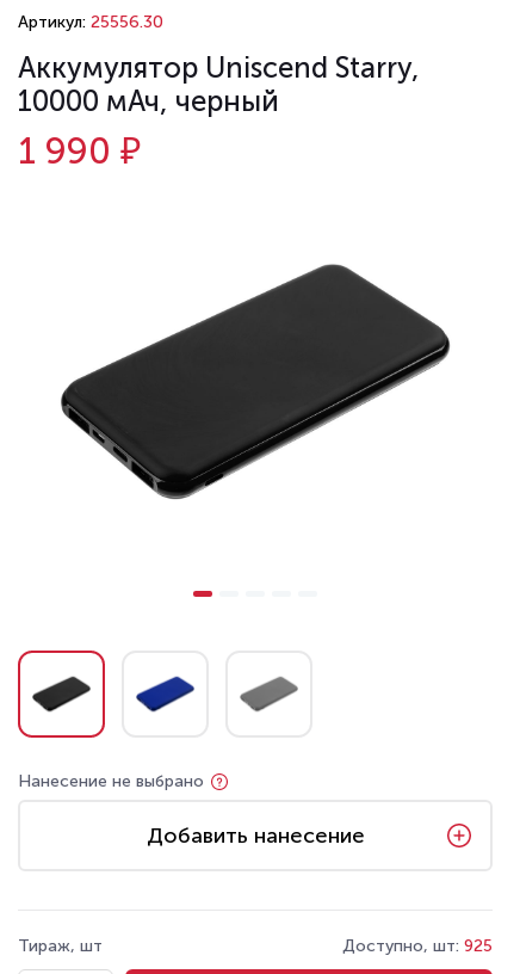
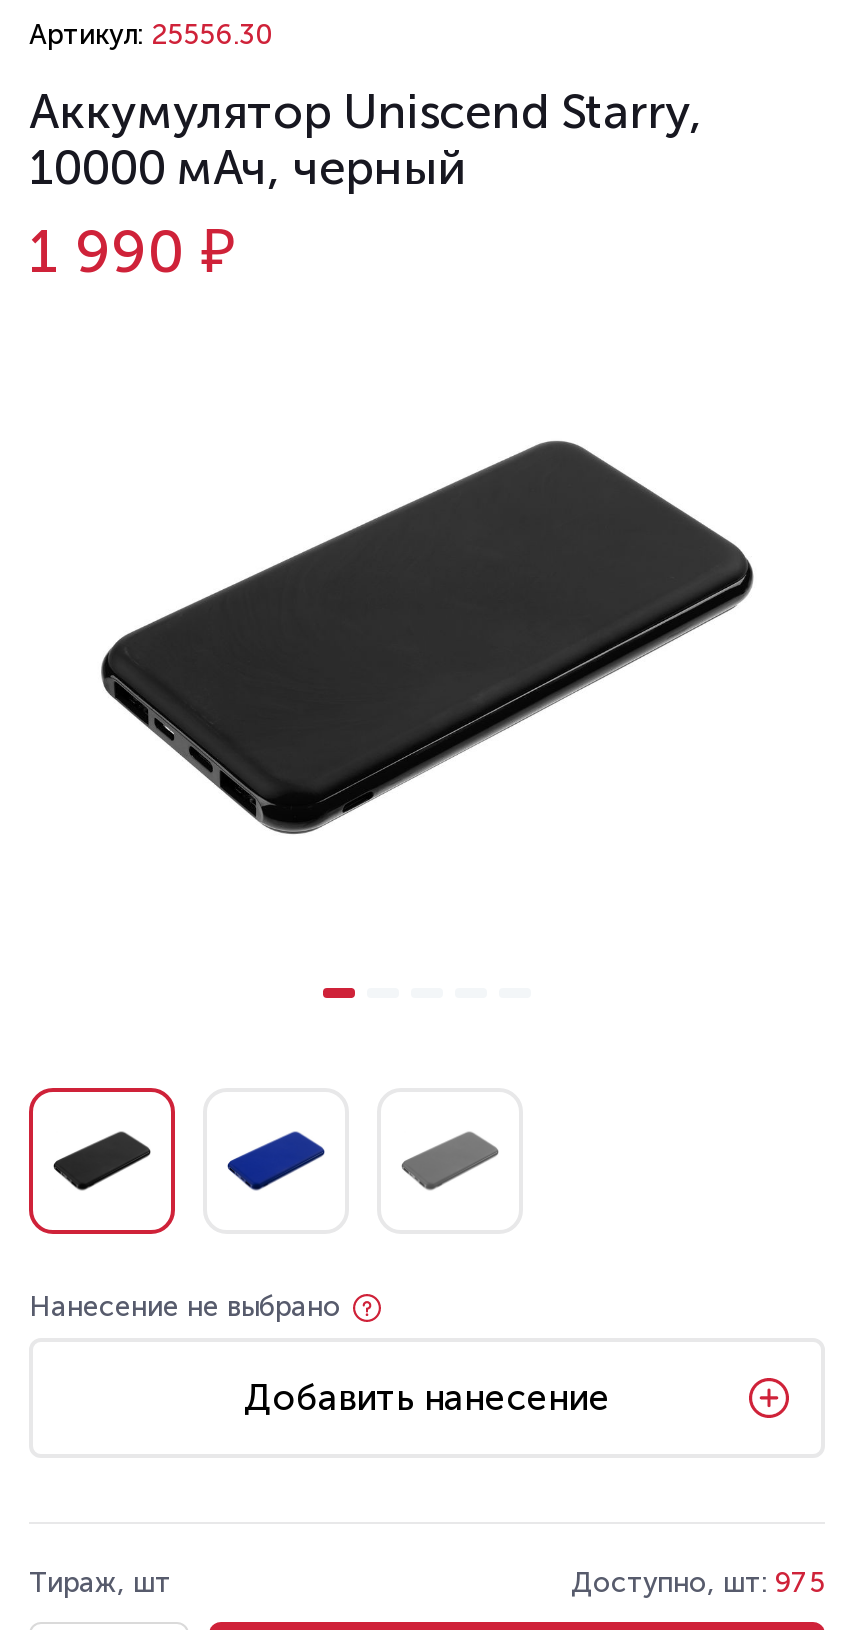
[342,936,493,956] Доступно, шт: 925 -> [571,1566,825,1600] Доступно, шт: 975

